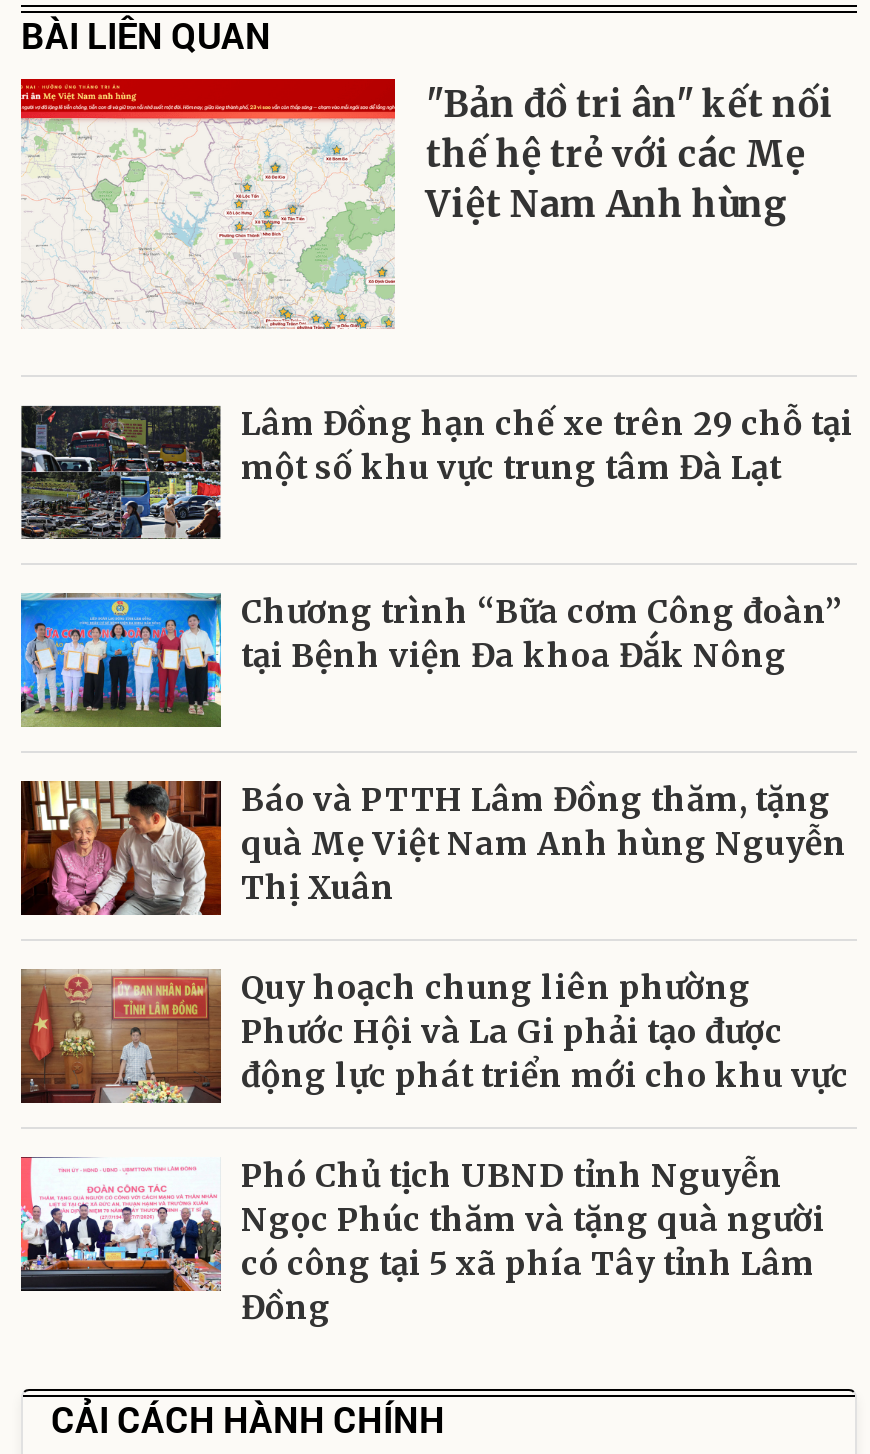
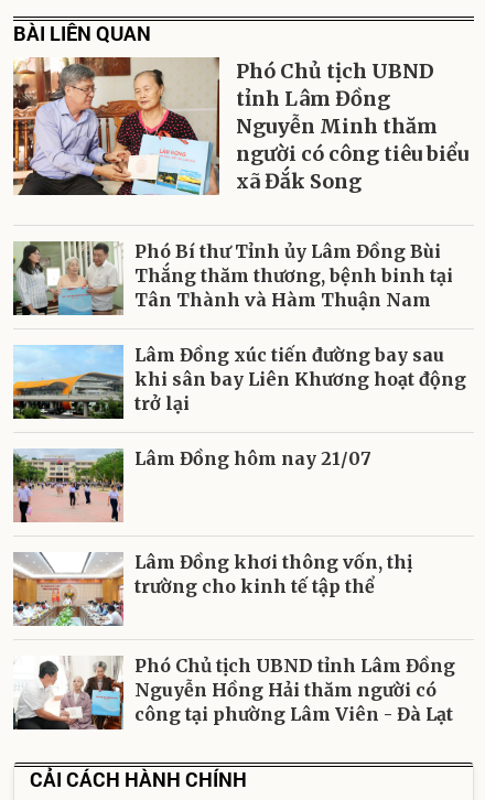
[19,77,834,331] [image] | "Bản đồ tri ân" kết nối | thế hệ trẻ với các Mẹ | Việt Nam Anh hùng -> [12,56,469,196] [image] | Phó Chủ tịch UBND | tỉnh Lâm Đồng | Nguyễn Minh thăm | người có công tiêu biểu | xã Đắk Song
[19,403,853,547] [image] | Lâm Đồng hạn chế xe trên 29 chỗ tại | một số khu vực trung tâm Đà Lạt -> [12,237,453,316] [image] | Phó Bí thư Tỉnh ủy Lâm Đồng Bùi | Thắng thăm thương, bệnh binh tại | Tân Thành và Hàm Thuận Nam
[19,591,843,735] [image] | Chương trình “Bữa cơm Công đoàn” | tại Bệnh viện Đa khoa Đắk Nông -> [12,340,466,420] [image] | Lâm Đồng xúc tiến đường bay sau | khi sân bay Liên Khương hoạt động | trở lại
[19,779,847,923] [image] | Báo và PTTH Lâm Đồng thăm, tặng | quà Mẹ Việt Nam Anh hùng Nguyễn | Thị Xuân -> [12,444,371,523] [image] | Lâm Đồng hôm nay 21/07
[19,967,849,1111] [image] | Quy hoạch chung liên phường | Phước Hội và La Gi phải tạo được | động lực phát triển mới cho khu vực -> [13,548,412,627] [image] | Lâm Đồng khơi thông vốn, thị | trường cho kinh tế tập thể
[19,1155,825,1327] [image] | Phó Chủ tịch UBND tỉnh Nguyễn | Ngọc Phúc thăm và tặng quà người | có công tại 5 xã phía Tây tỉnh Lâm | Đồng -> [12,651,455,731] [image] | Phó Chủ tịch UBND tỉnh Lâm Đồng | Nguyễn Hồng Hải thăm người có | công tại phường Lâm Viên - Đà Lạt

